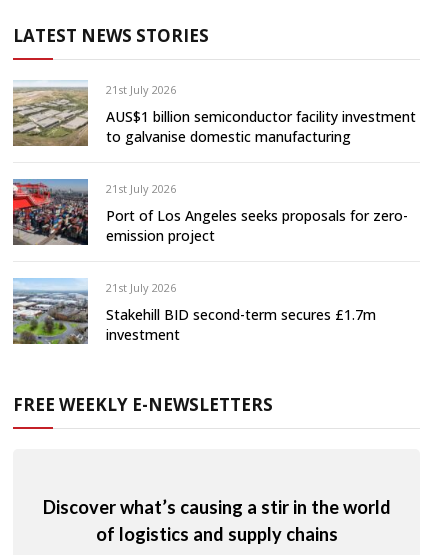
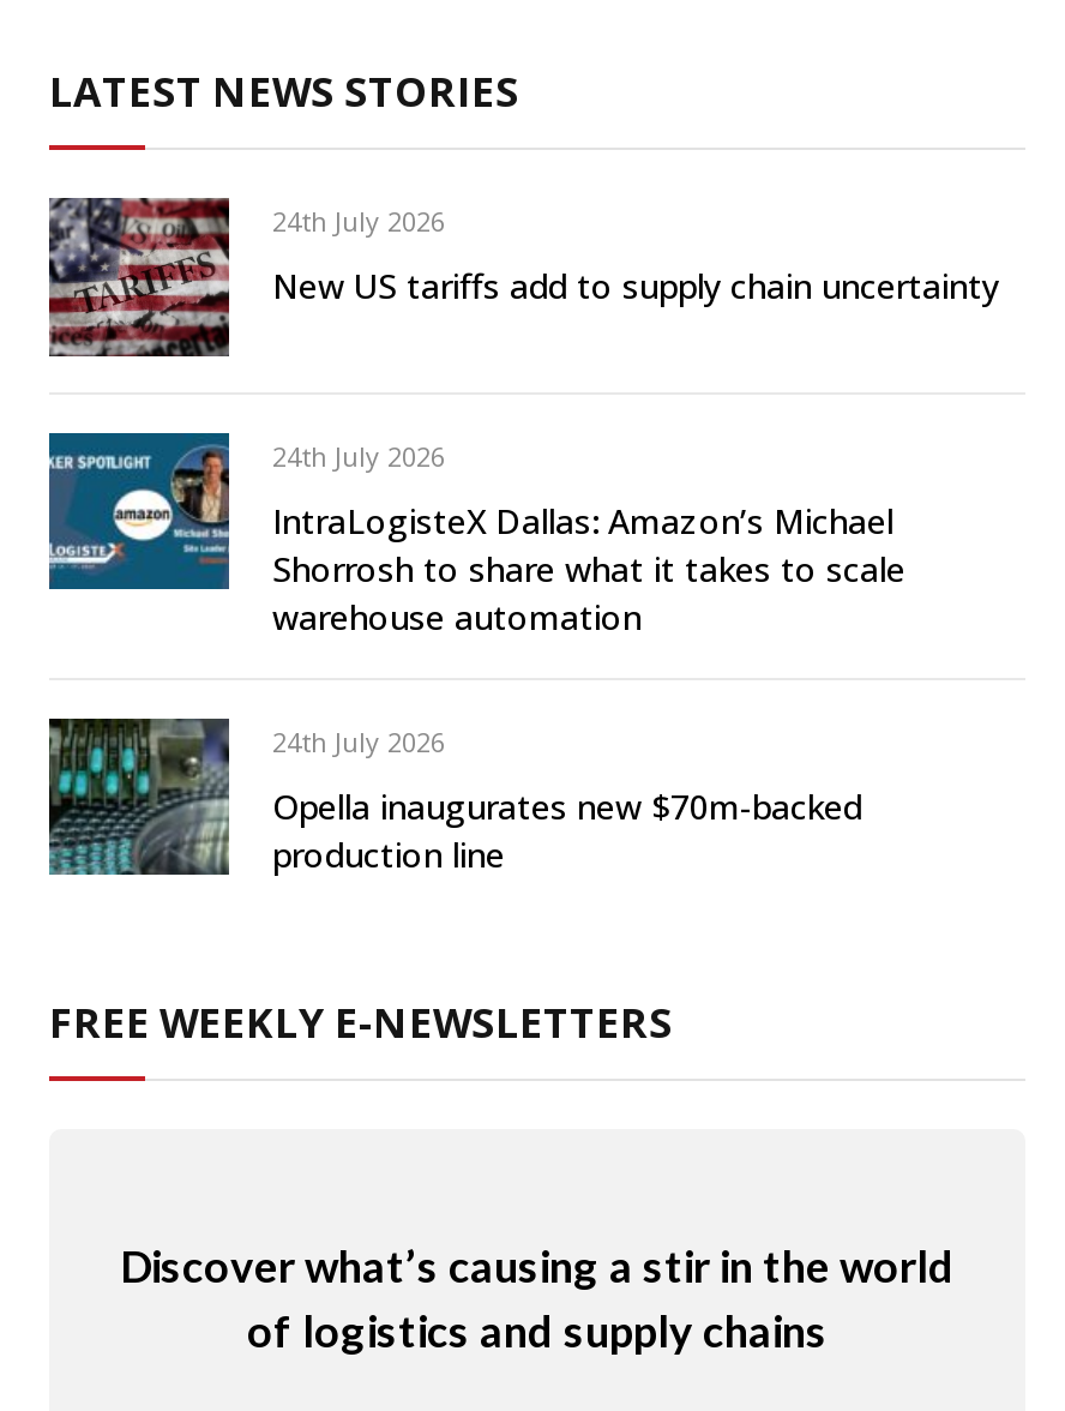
[13,80,176,147] [image] | 21st July 2026 -> [47,196,445,359] [image] | 24th July 2026
[106,107,416,146] AUS$1 billion semiconductor facility investment | to galvanise domestic manufacturing -> [272,263,999,309] New US tariffs add to supply chain uncertainty
[12,178,176,246] [image] | 21st July 2026 -> [47,433,445,594] [image] | 24th July 2026
[106,206,408,245] Port of Los Angeles seeks proposals for zero- | emission project -> [272,497,905,639] IntraLogisteX Dallas: Amazon’s Michael | Shorrosh to share what it takes to scale | warehouse automation
[12,278,176,345] [image] | 21st July 2026 -> [49,716,445,877] [image] | 24th July 2026
[106,305,376,344] Stakehill BID second-term secures £1.7m | investment -> [272,783,862,876] Opella inaugurates new $70m-backed | production line

